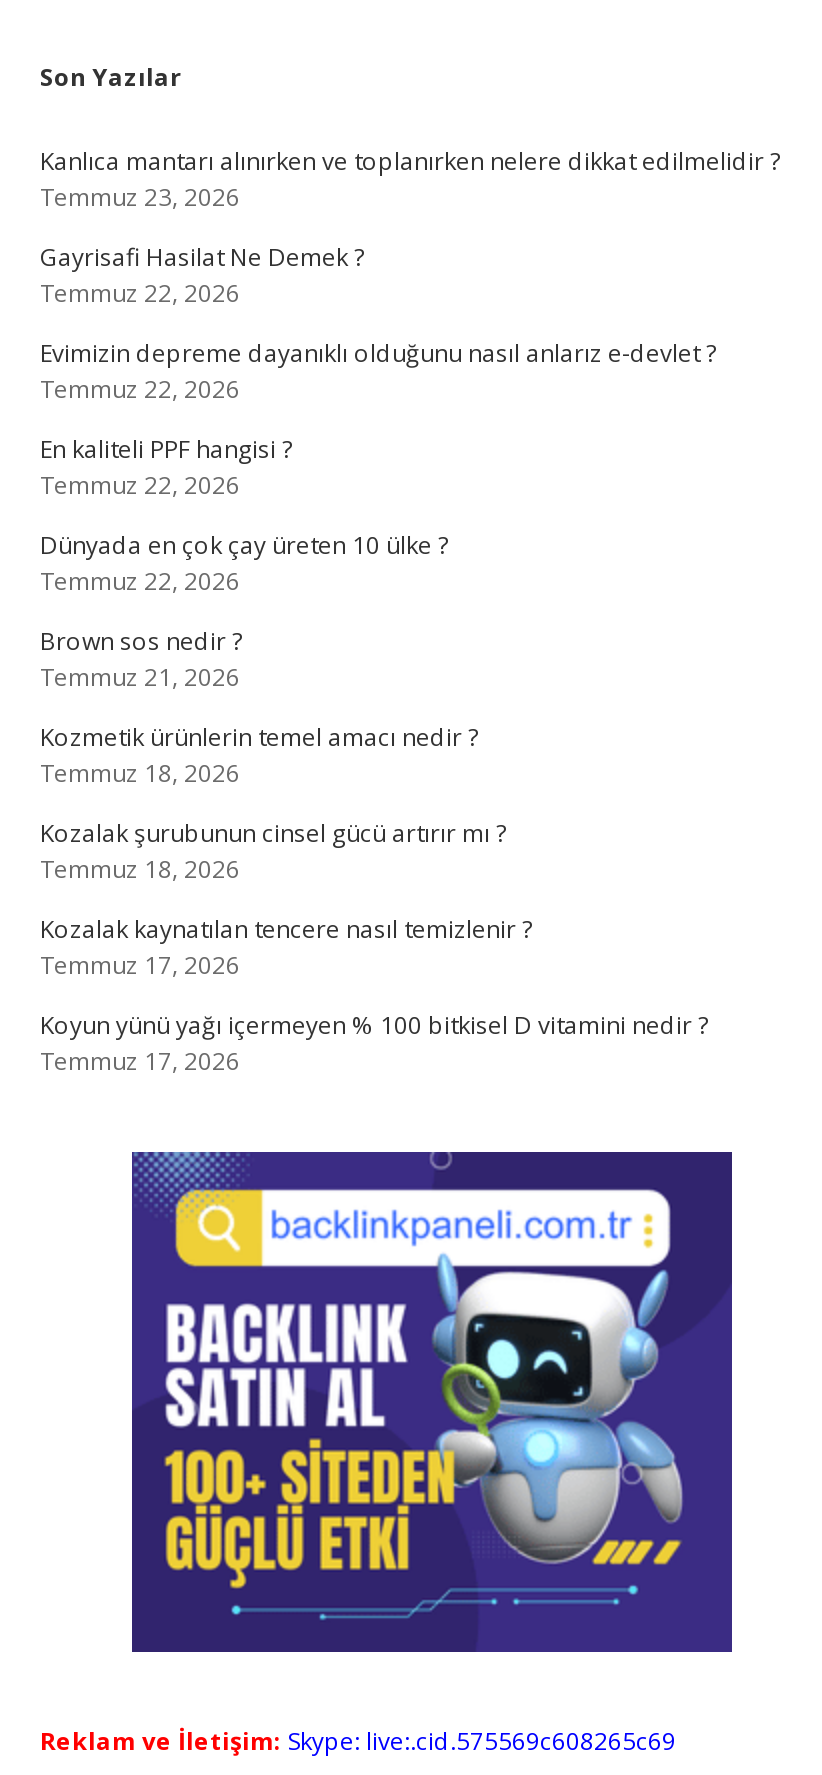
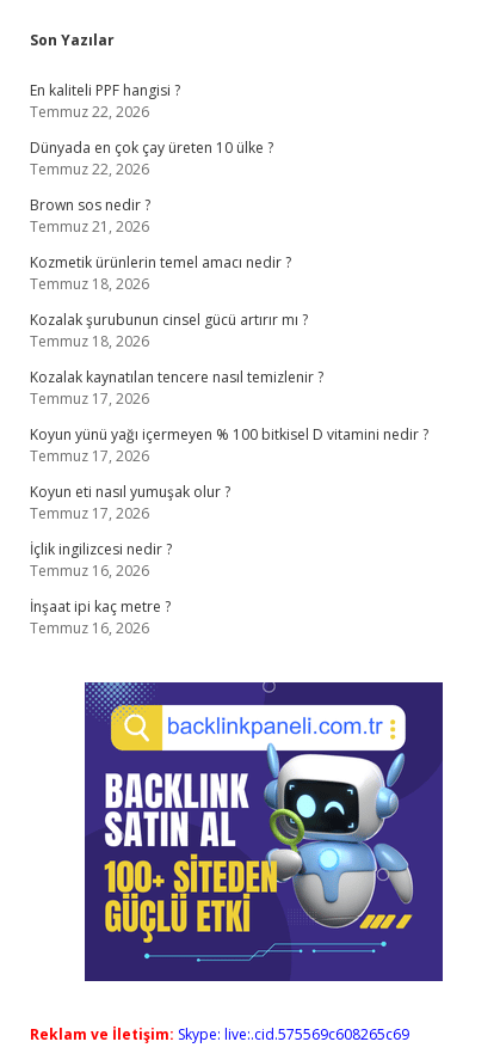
[40,144,780,406] Kanlıca mantarı alınırken ve toplanırken nelere dikkat edilmelidir ? | Temmuz 23, 2026 | Gayrisafi Hasilat Ne Demek ? | Temmuz 22, 2026 | Evimizin depreme dayanıklı olduğunu nasıl anlarız e-devlet ? | Temmuz 22, 2026 -> none
moved [40,432,708,1078] -> [30,80,428,466]: En kaliteli PPF hangisi ? | Temmuz 22, 2026 | Dünyada en çok çay üreten 10 ülke ? | ... | Koyun yünü yağı içermeyen % 100 bitkisel D vitamini nedir ? | Temmuz 17, 2026
none -> [30,482,230,638] Koyun eti nasıl yumuşak olur ? | Temmuz 17, 2026 | İçlik ingilizcesi nedir ? | Temmuz 16, 2026 | İnşaat ipi kaç metre ? | Temmuz 16, 2026

